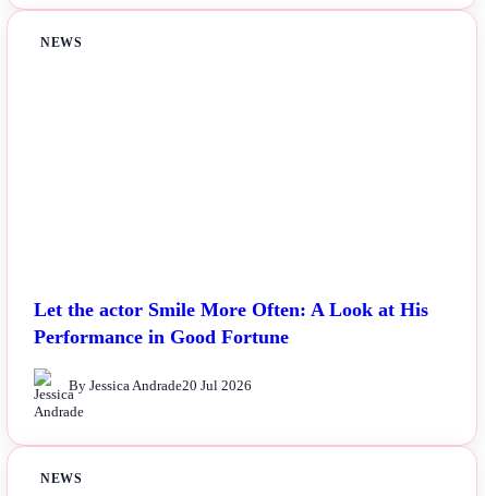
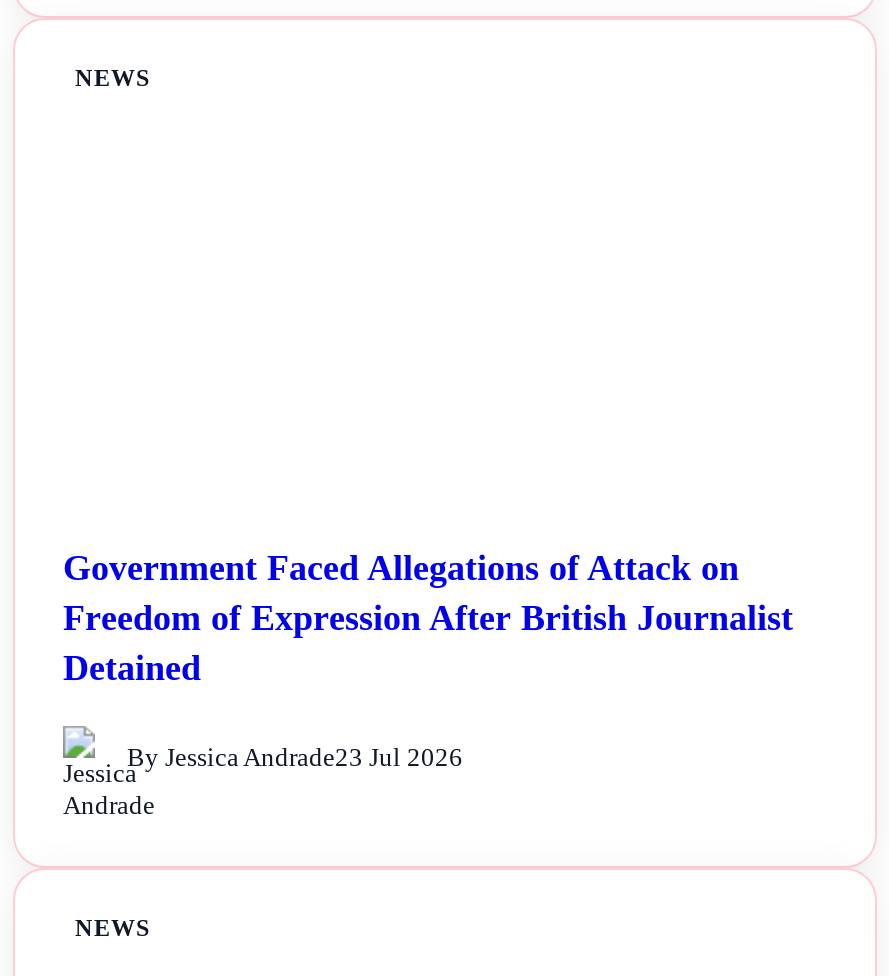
[34,298,428,347] Let the actor Smile More Often: A Look at His | Performance in Good Fortune -> [63,547,793,687] Government Faced Allegations of Attack on | Freedom of Expression After British Journalist | Detained
[69,377,252,393] By Jessica Andrade20 Jul 2026 -> [127,741,463,771] By Jessica Andrade23 Jul 2026

